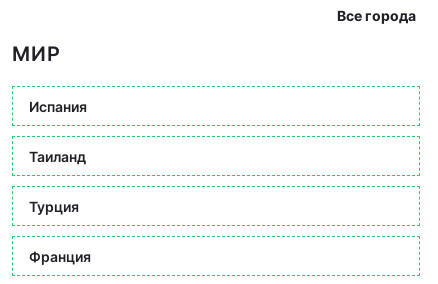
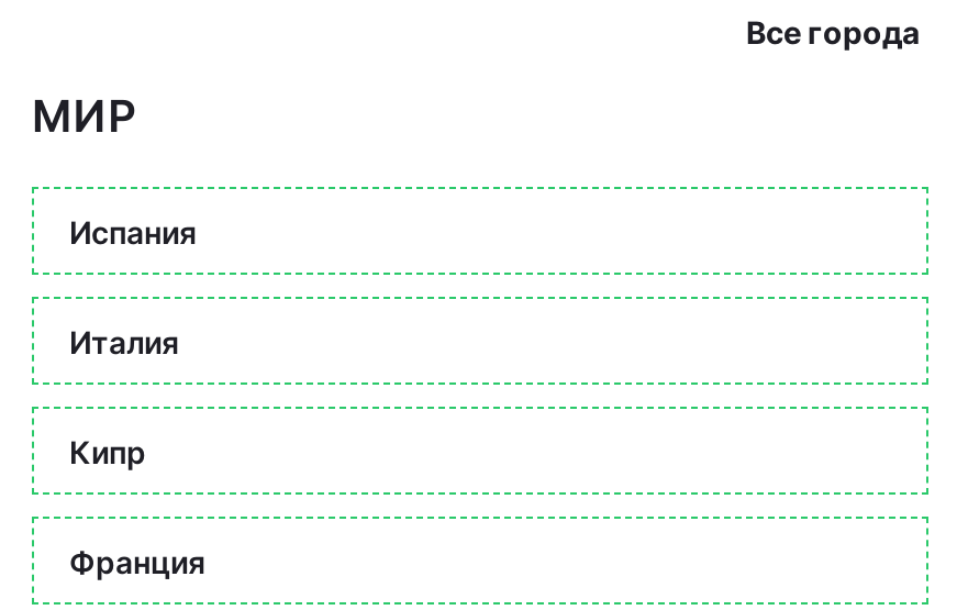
[29,147,86,164] Таиланд -> [69,322,179,359] Италия
[29,197,79,214] Турция -> [69,432,146,469] Кипр

